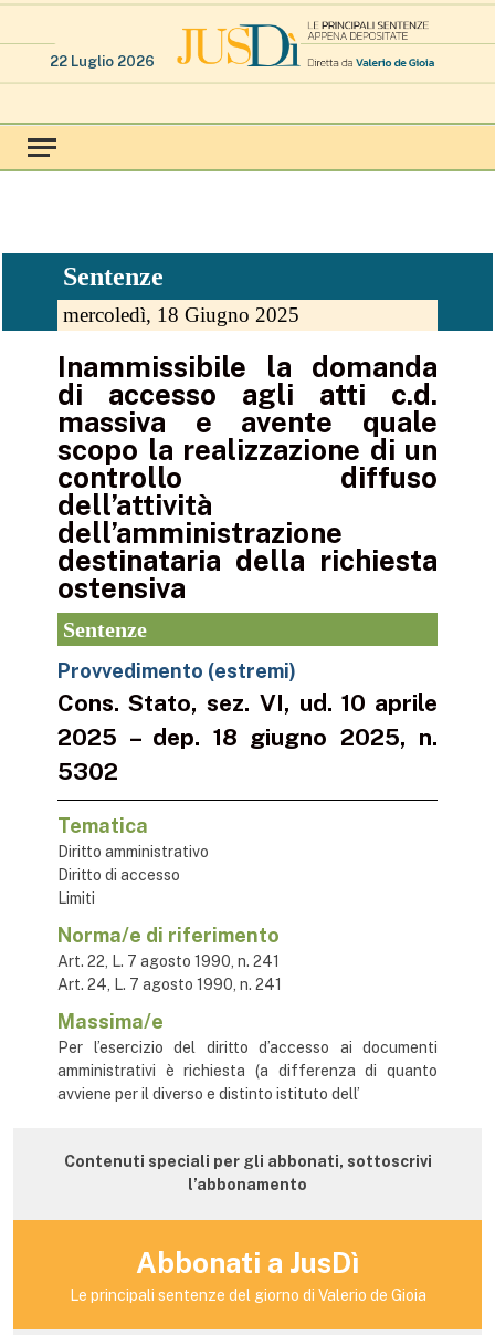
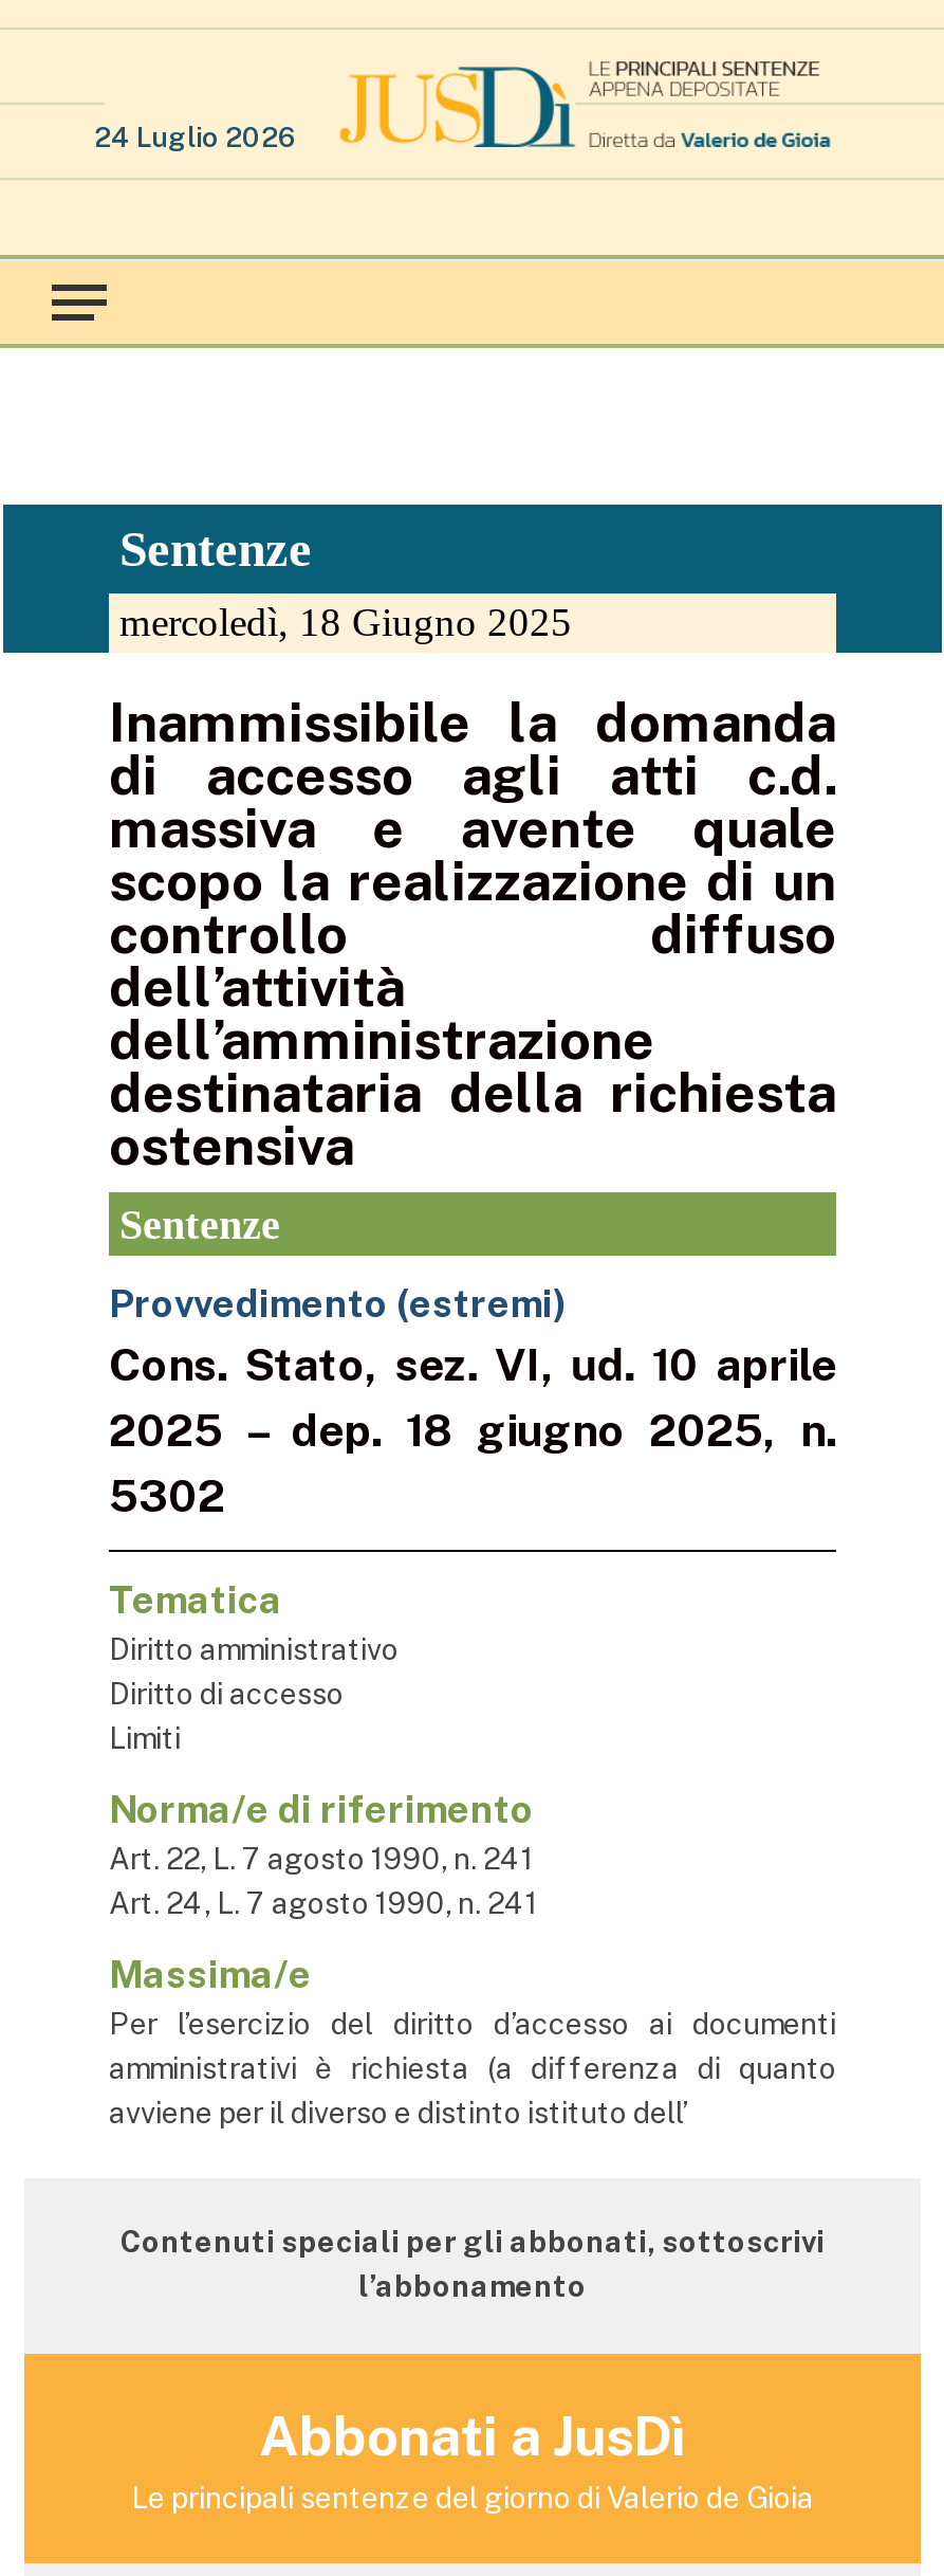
[50,53,155,69] 22 Luglio 2026 -> [94,121,297,152] 24 Luglio 2026

